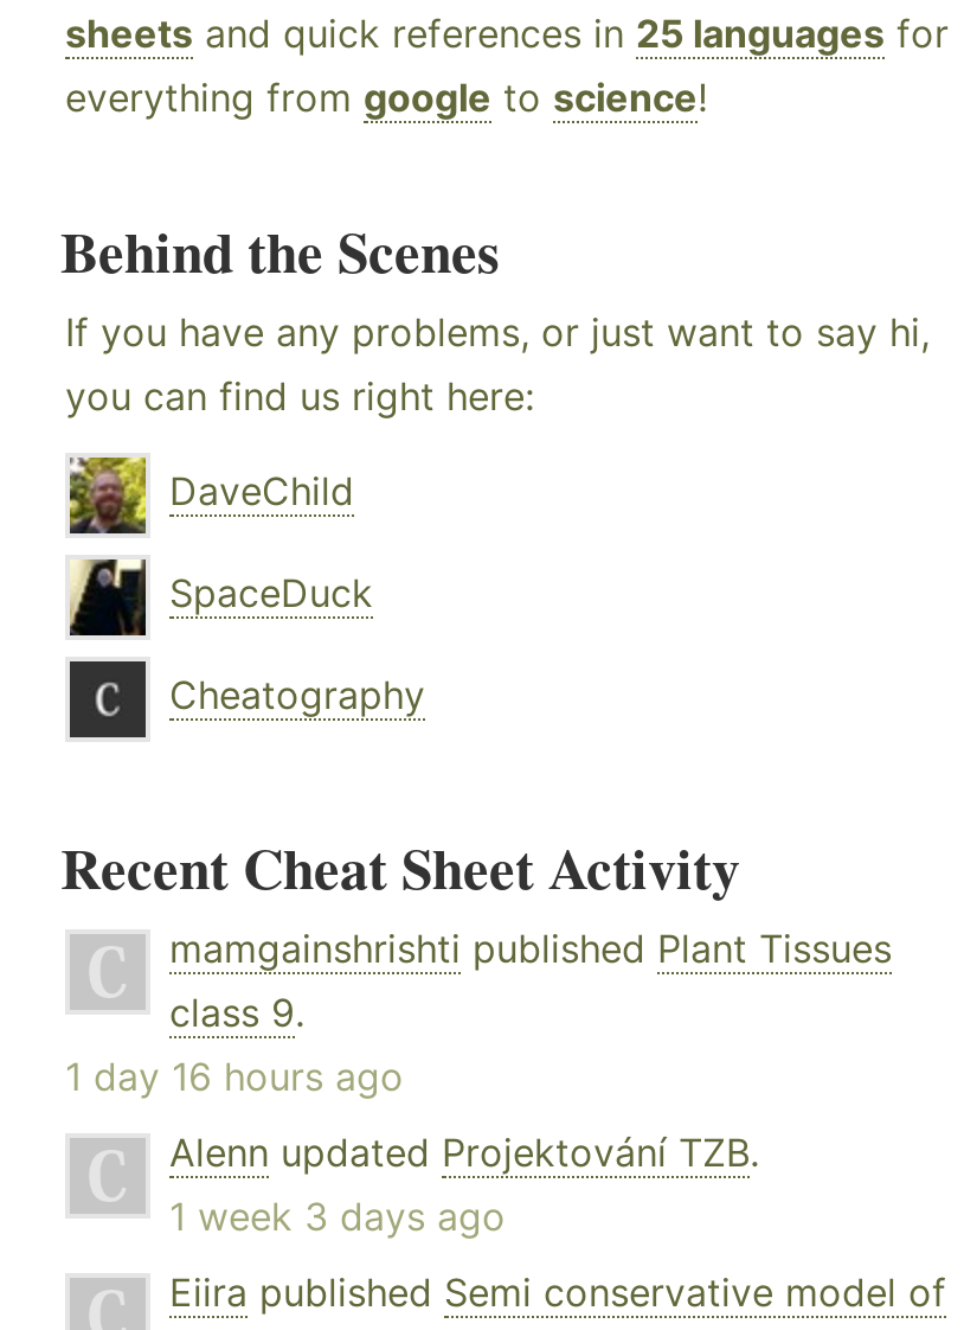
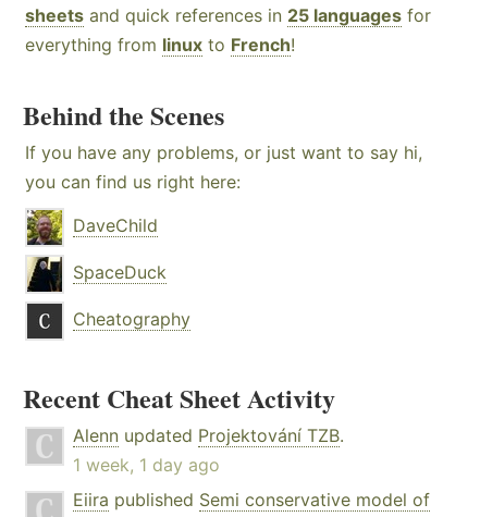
[65,74,707,121] everything from google to science! -> [25,34,295,56] everything from linux to French!
[65,925,892,1100] mamgainshrishti published Plant Tissues | class 9. | 1 day 16 hours ago -> none
[169,1193,506,1240] 1 week 3 days ago -> [73,454,220,476] 1 week, 1 day ago

